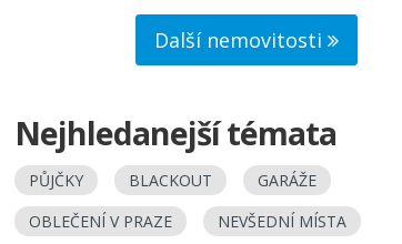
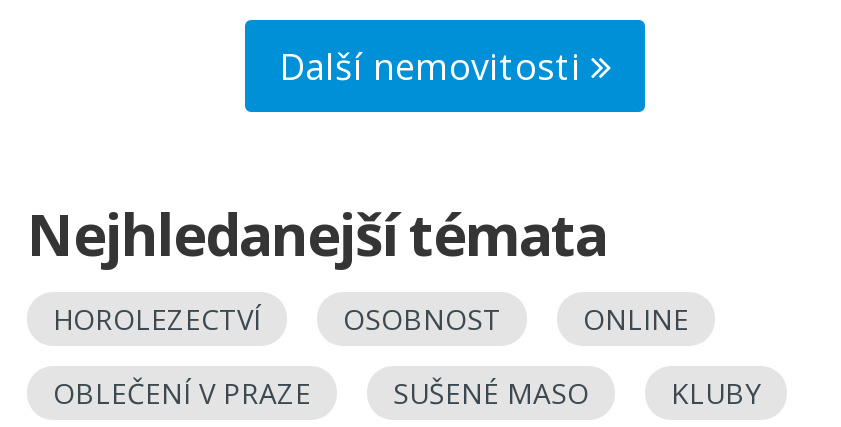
[29,170,316,191] PŮJČKY | BLACKOUT | GARÁŽE -> [53,300,689,338] HOROLEZECTVÍ | OSOBNOST | ONLINE
[218,211,346,232] NEVŠEDNÍ MÍSTA -> [393,374,761,412] SUŠENÉ MASO | KLUBY

